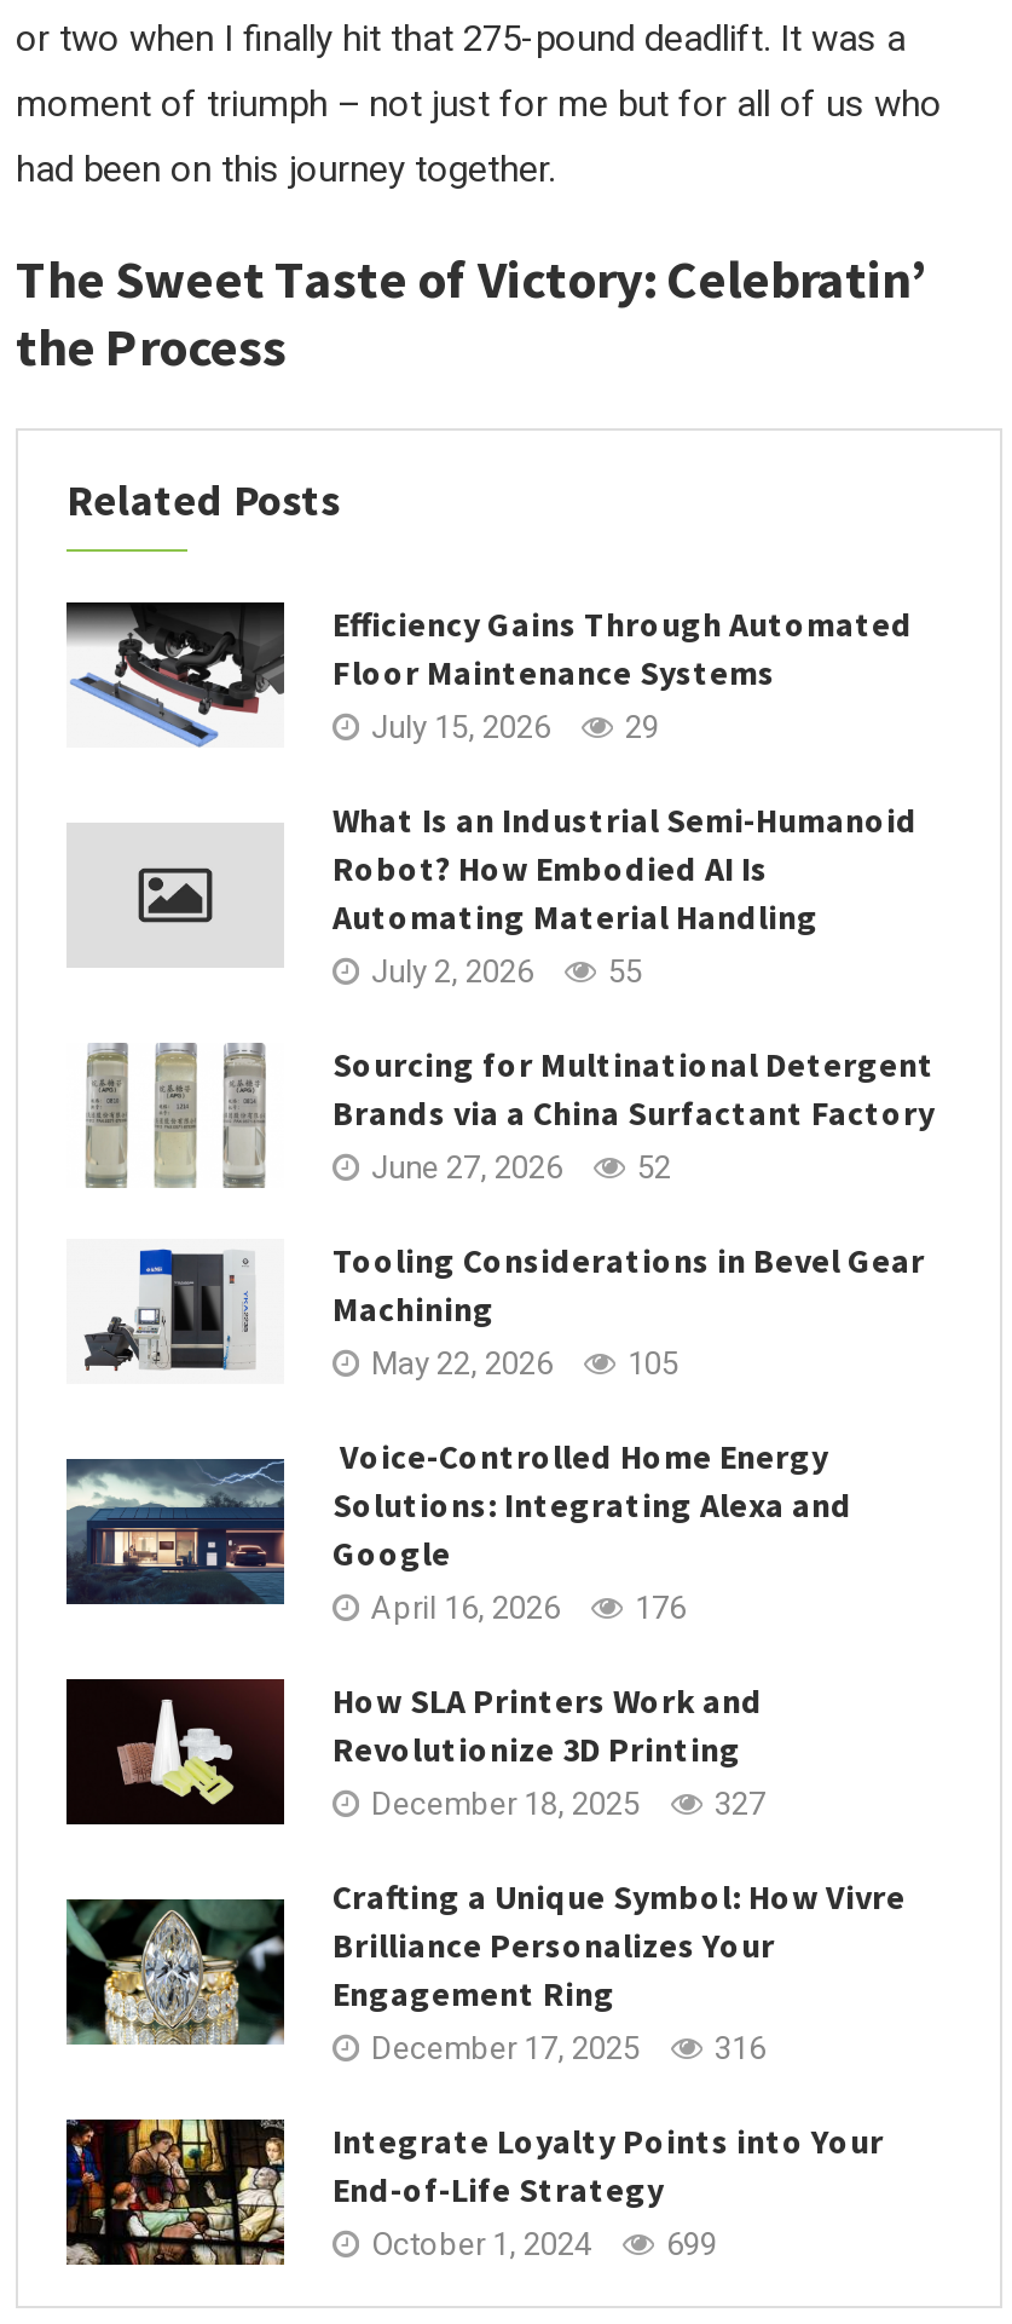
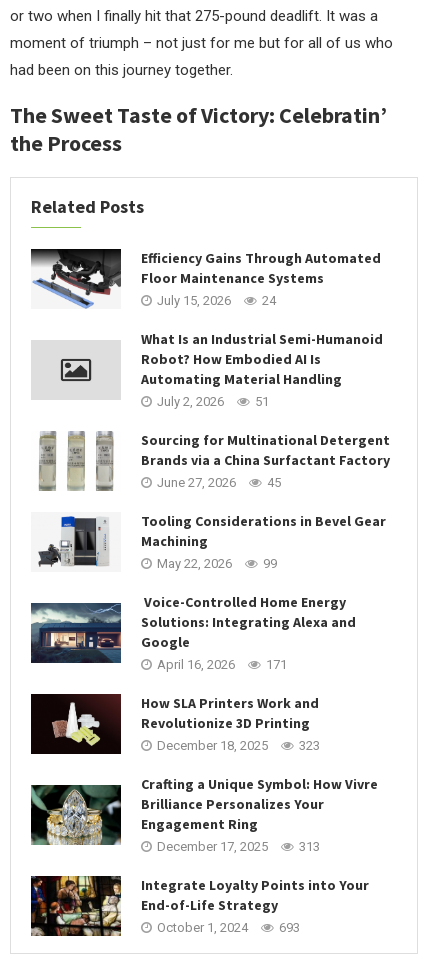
[625,709,659,745] 29 -> [262,293,276,308] 24
[608,953,642,990] 55 -> [255,394,269,409] 51
[637,1149,671,1186] 52 -> [267,475,281,490] 45
[628,1345,678,1382] 105 -> [263,556,277,571] 99
[635,1590,686,1626] 176 -> [266,657,287,672] 171
[715,1786,765,1822] 327 -> [299,738,320,753] 323
[715,2030,765,2066] 316 -> [299,839,320,854] 313
[666,2226,717,2262] 699 -> [279,920,300,935] 693

